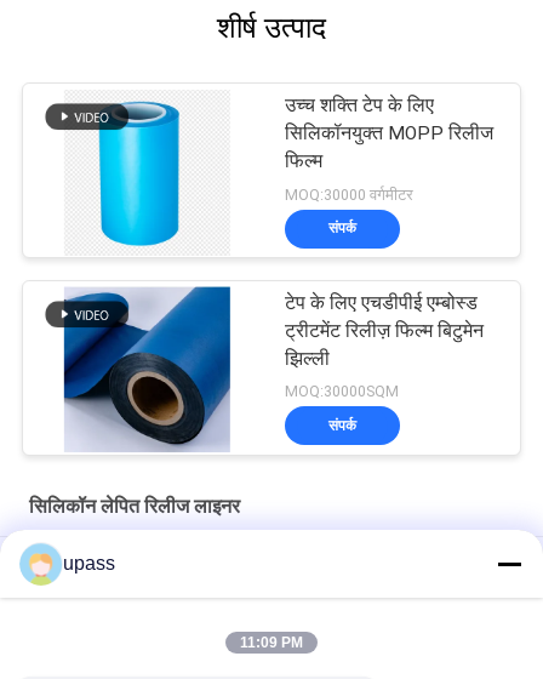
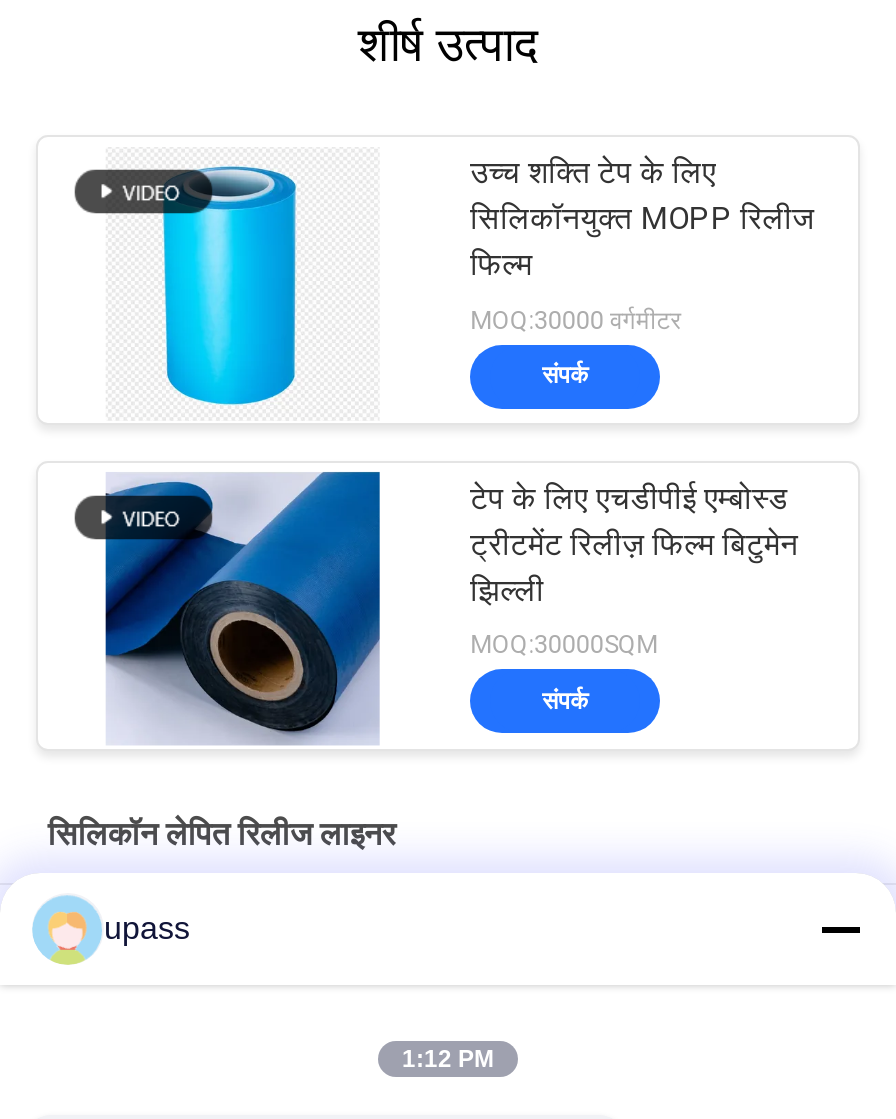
[240,634,303,651] 11:09 PM -> [402,1045,494,1073] 1:12 PM

